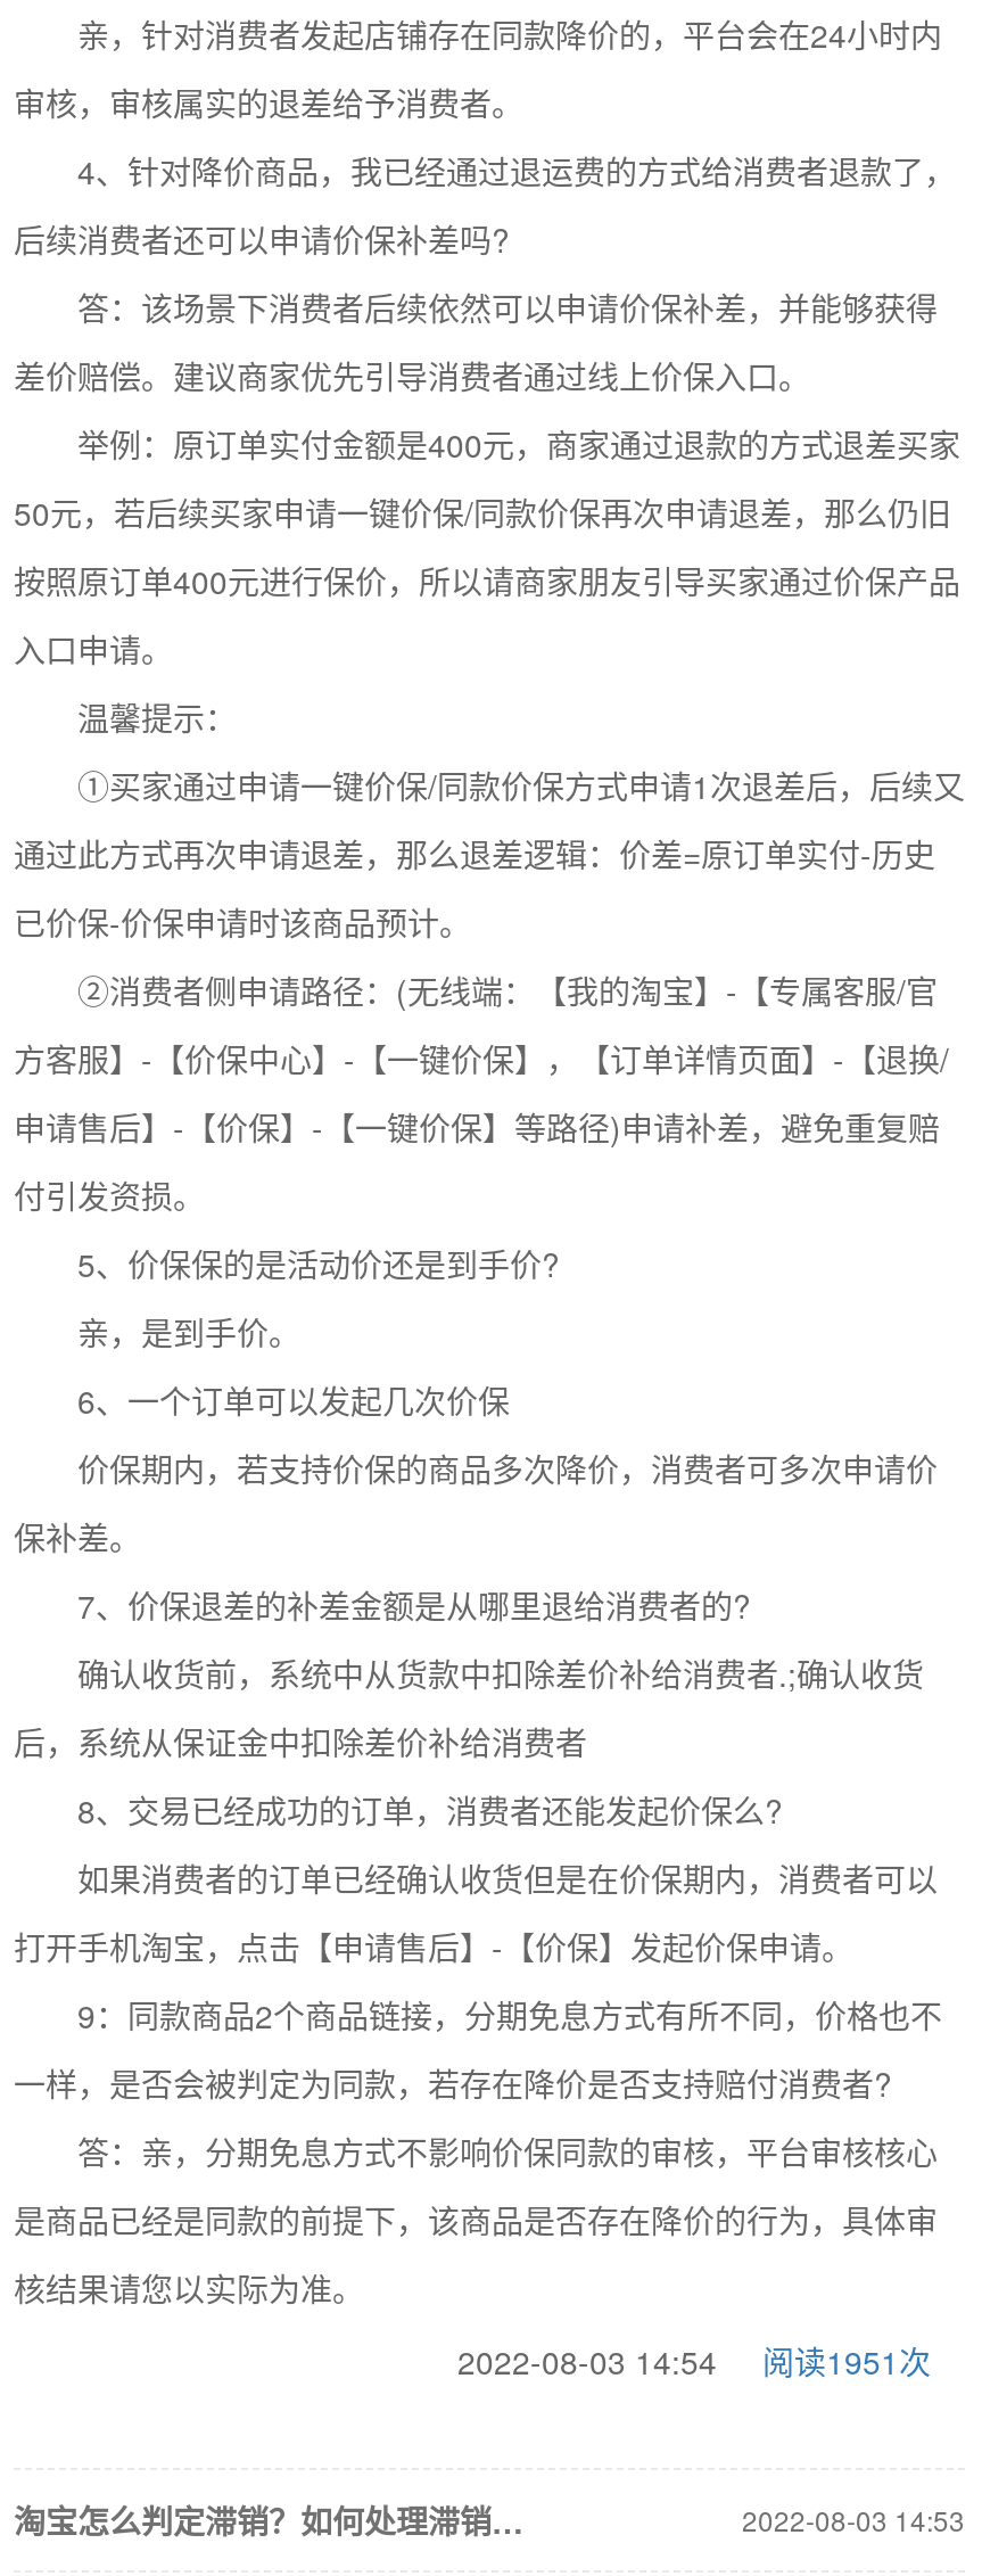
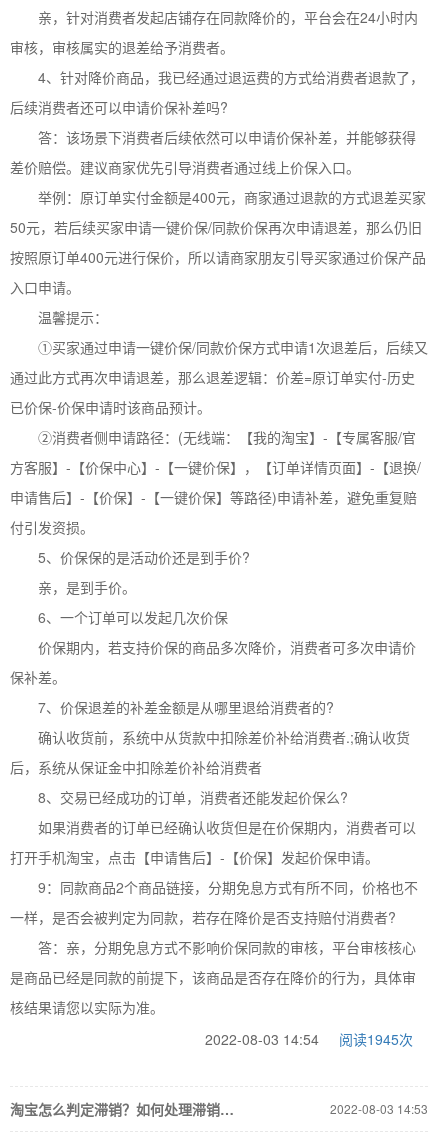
[457,2338,931,2384] 2022-08-03 14:54 阅读1951次 -> [205,1029,413,1049] 2022-08-03 14:54 阅读1945次

